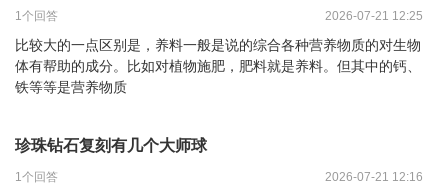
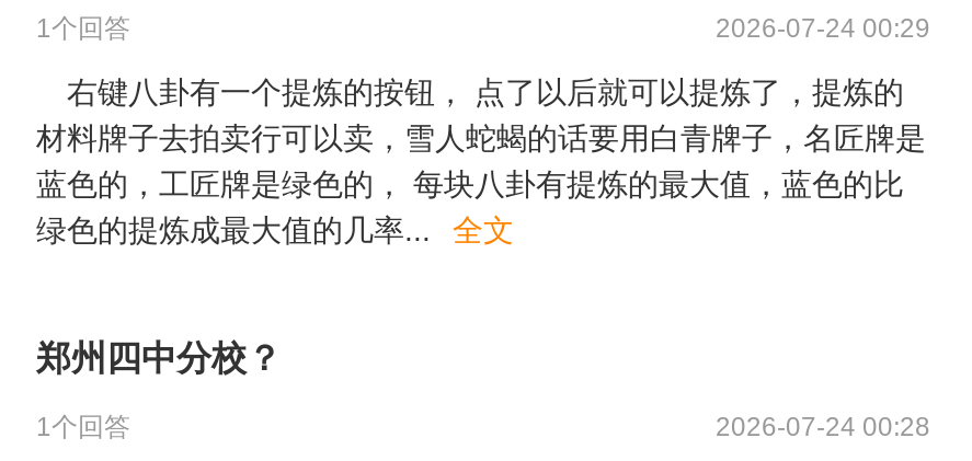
[325,9,423,23] 2026-07-21 12:25 -> [716,13,930,44] 2026-07-24 00:29
[15,37,421,95] 比较大的一点区别是，养料一般是说的综合各种营养物质的对生物 | 体有帮助的成分。比如对植物施肥，肥料就是养料。但其中的钙、 | 铁等等是营养物质 -> [36,74,926,247] 右键八卦有一个提炼的按钮， 点了以后就可以提炼了，提炼的 | 材料牌子去拍卖行可以卖，雪人蛇蝎的话要用白青牌子，名匠牌是 | 蓝色的，工匠牌是绿色的， 每块八卦有提炼的最大值，蓝色的比 | 绿色的提炼成最大值的几率... | 全文
[15,137,207,154] 珍珠钻石复刻有几个大师球 -> [36,339,282,377] 郑州四中分校？
[325,170,423,184] 2026-07-21 12:16 -> [716,412,930,442] 2026-07-24 00:28

